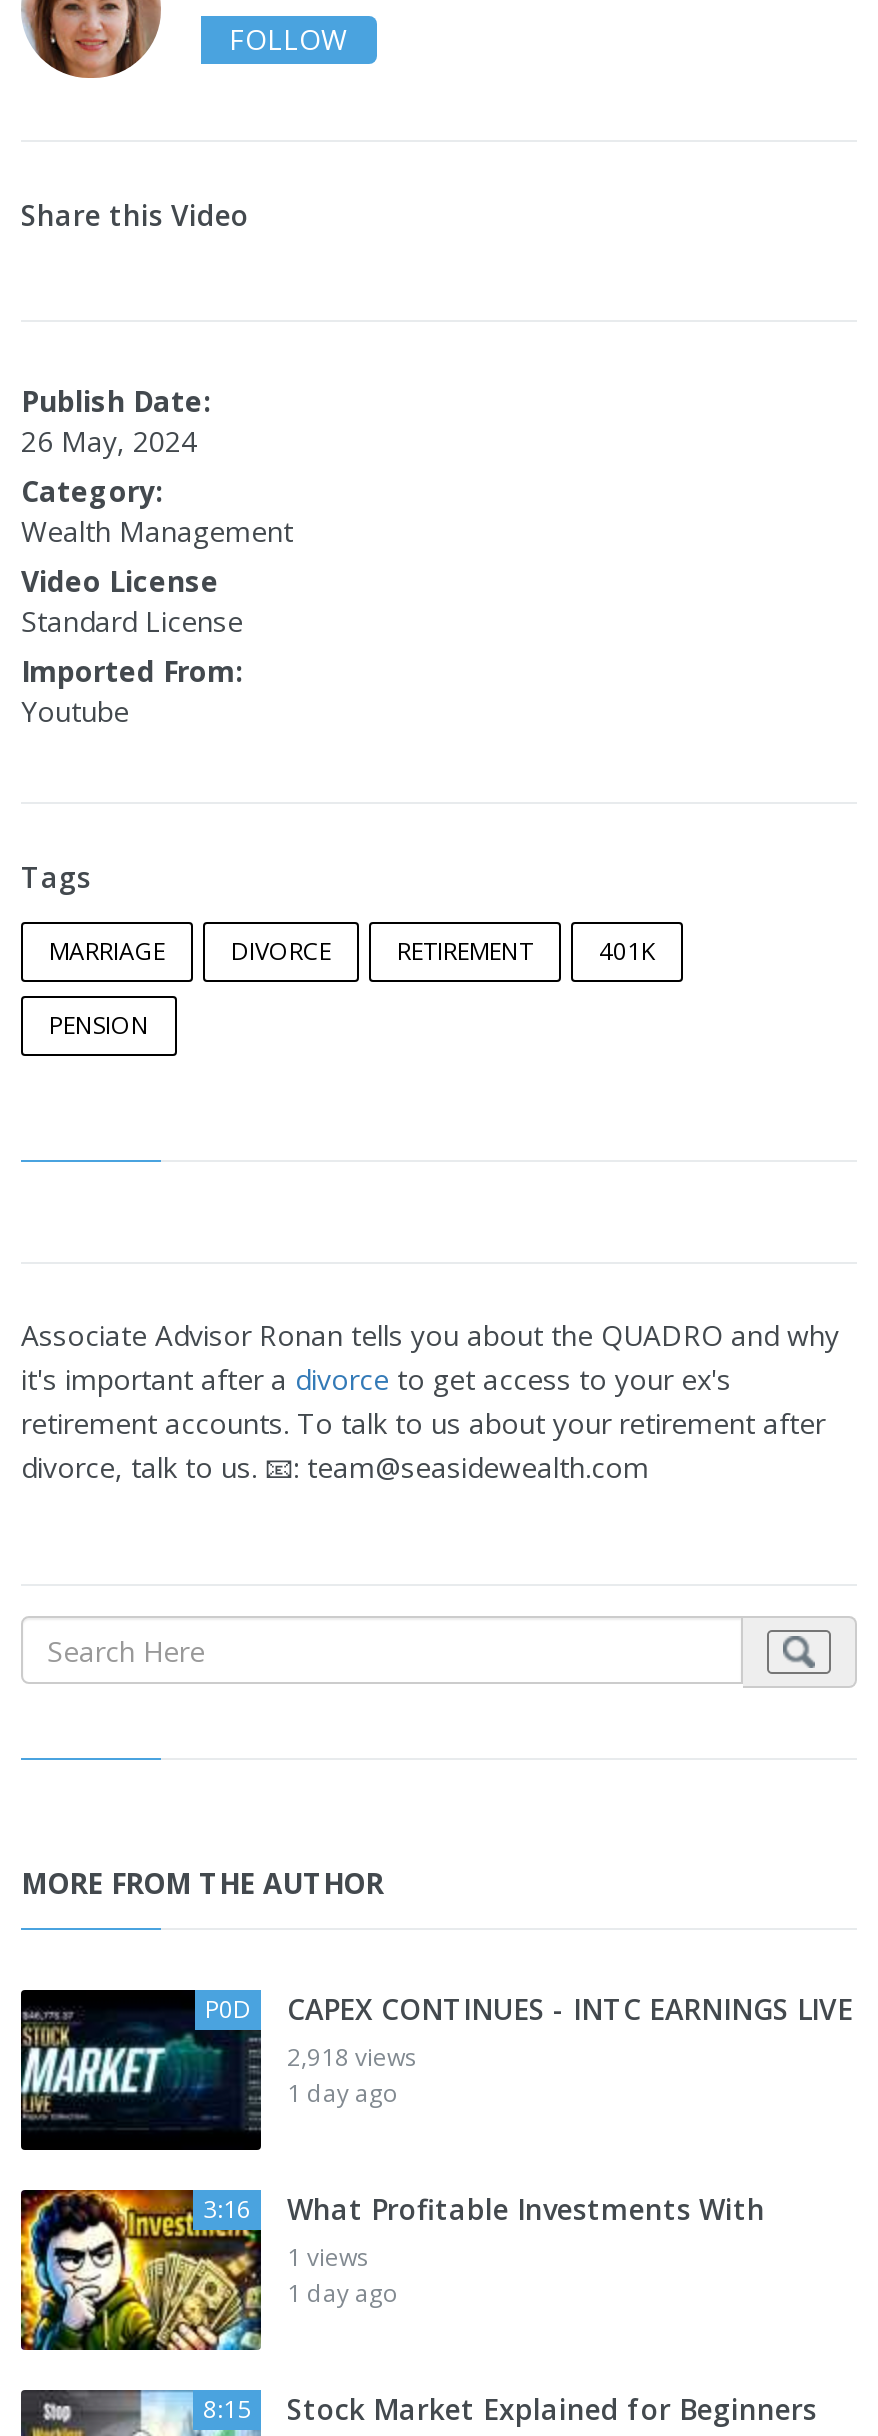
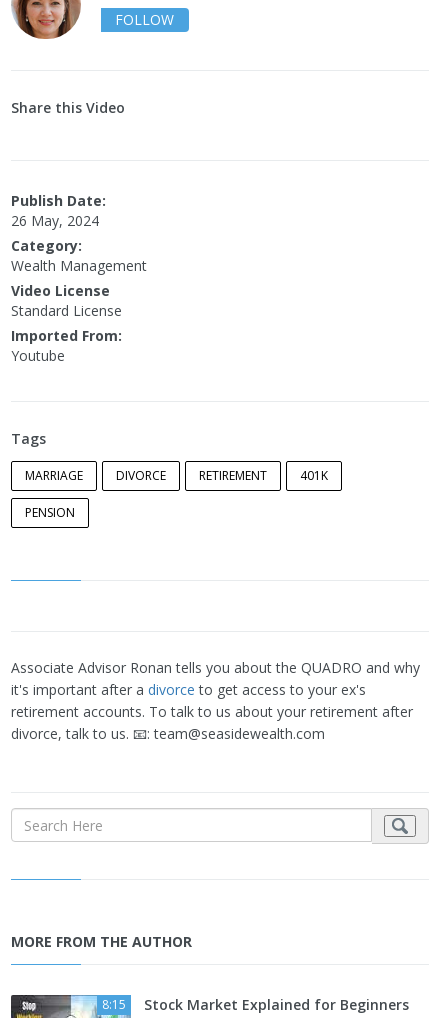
[21,1988,853,2310] [image] | P0D | CAPEX CONTINUES - INTC EARNINGS LIVE | 2,918 views | 1 day ago | 3:16 | What Profitable Investments With | 1 views | 1 day ago -> none
[19,2188,263,2352] [image] -> none

